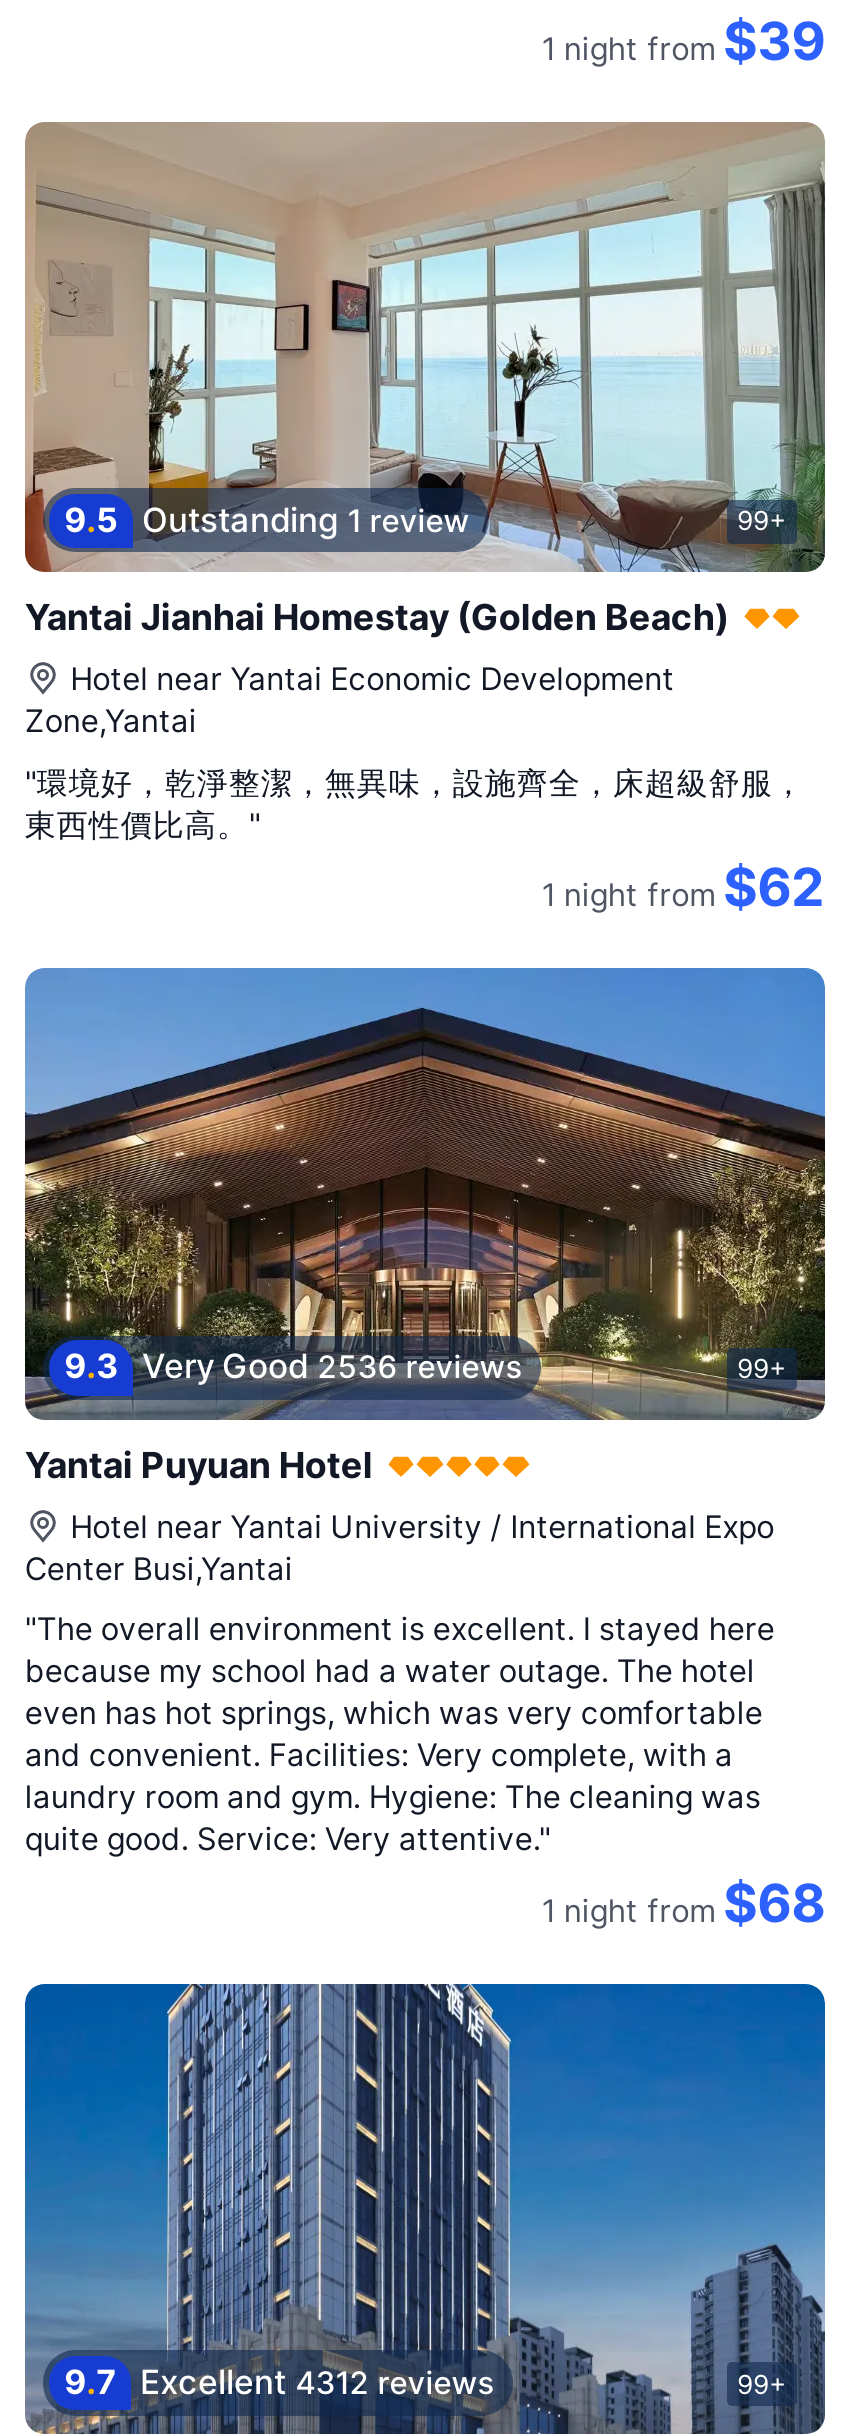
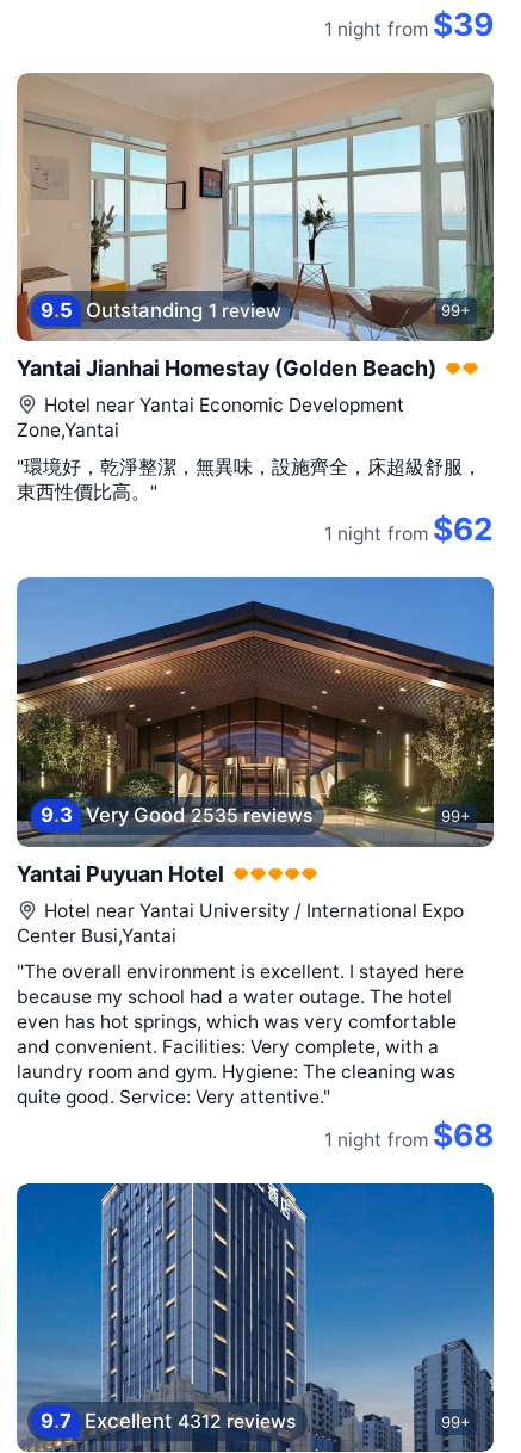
[64,1346,521,1386] 9.3 Very Good 2536 reviews -> [40,803,313,827] 9.3 Very Good 2535 reviews

